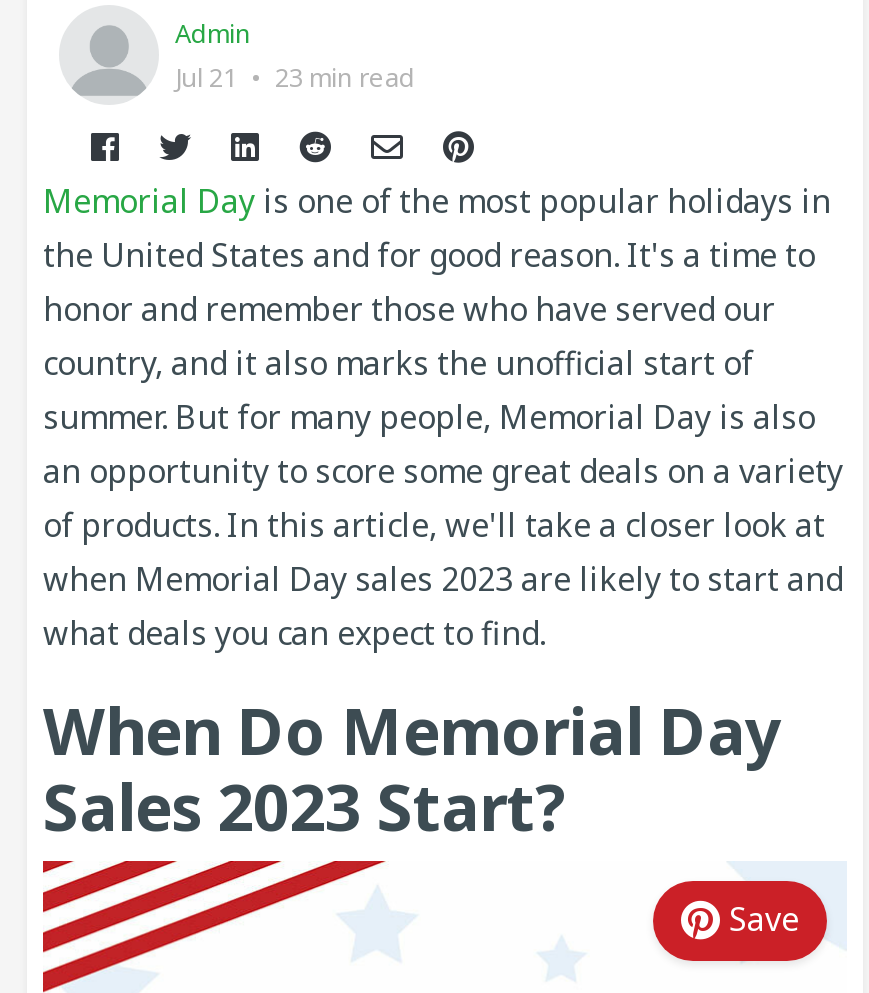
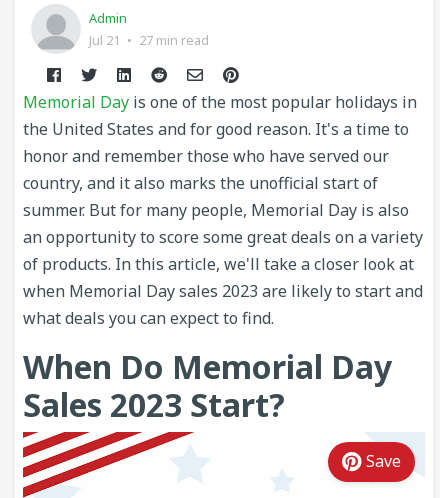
[175,59,415,95] Jul 21 • 23 min read -> [89,31,209,49] Jul 21 • 27 min read

